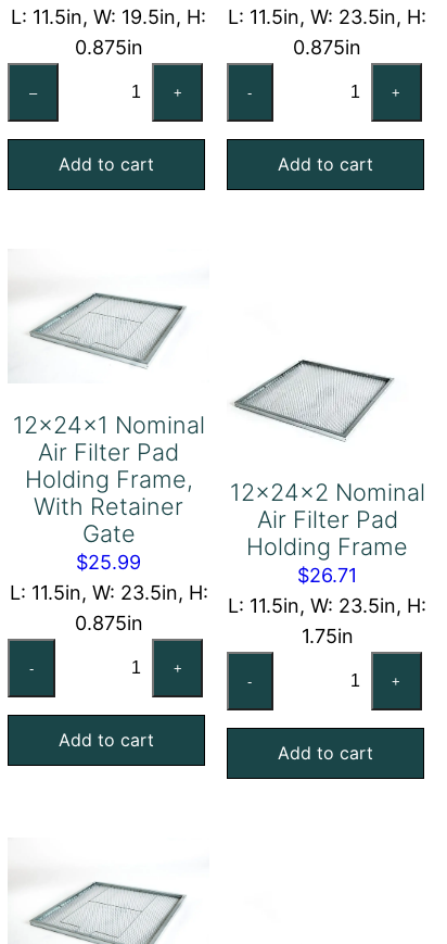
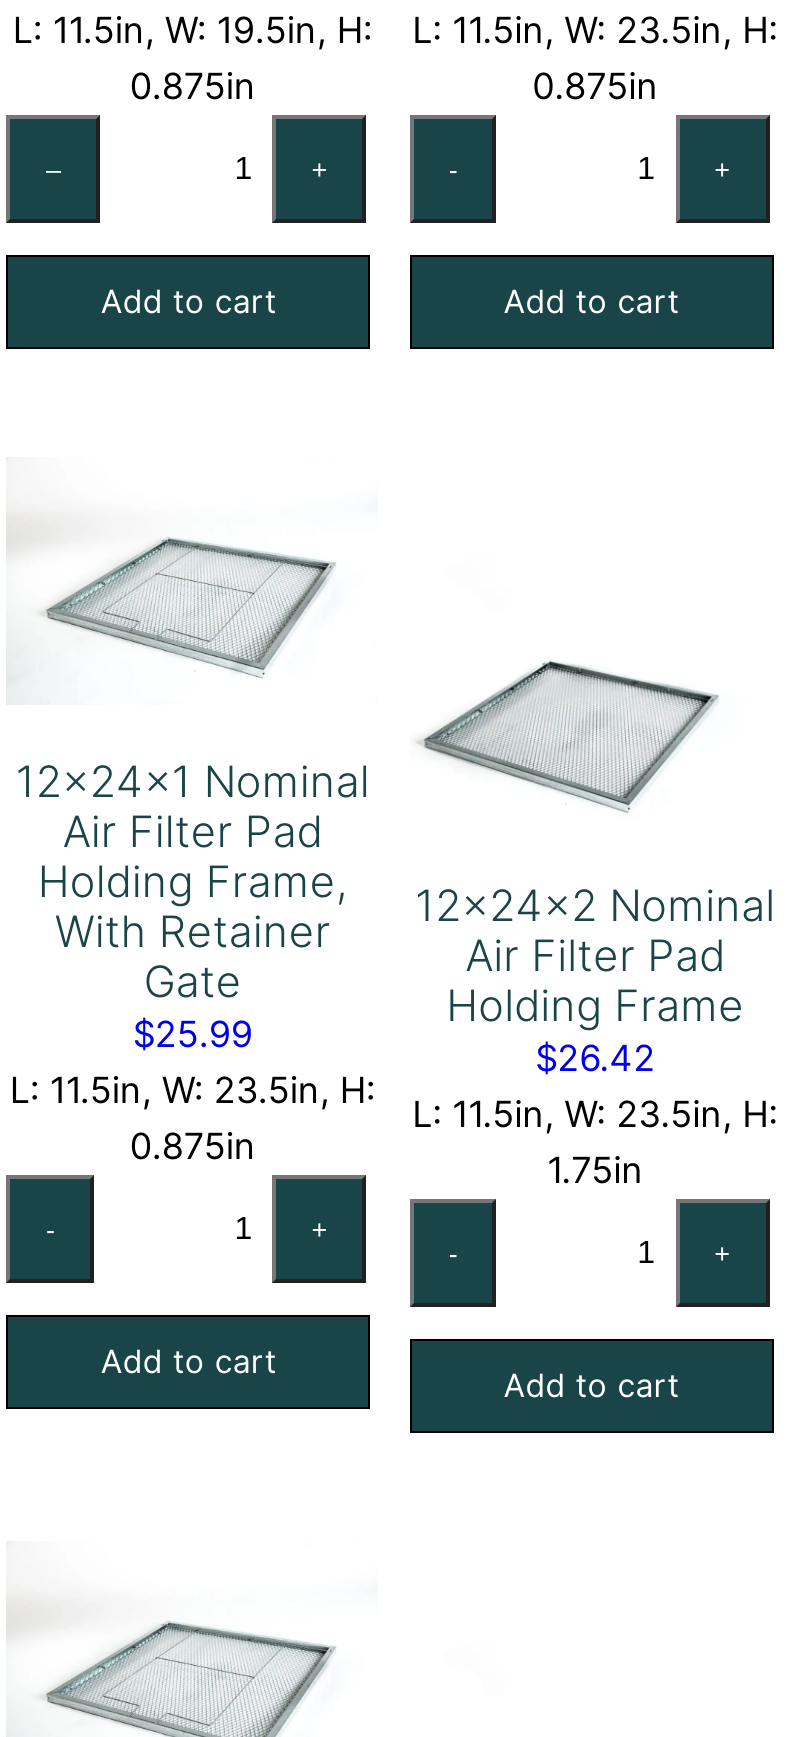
[297,564,357,587] $26.71 -> [535,1037,655,1079] $26.42

